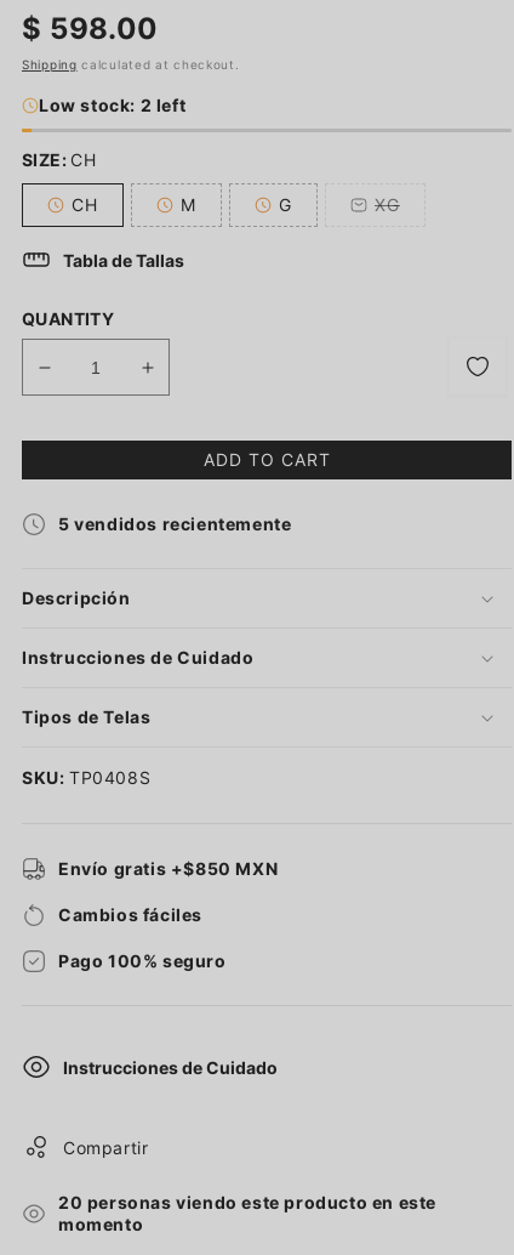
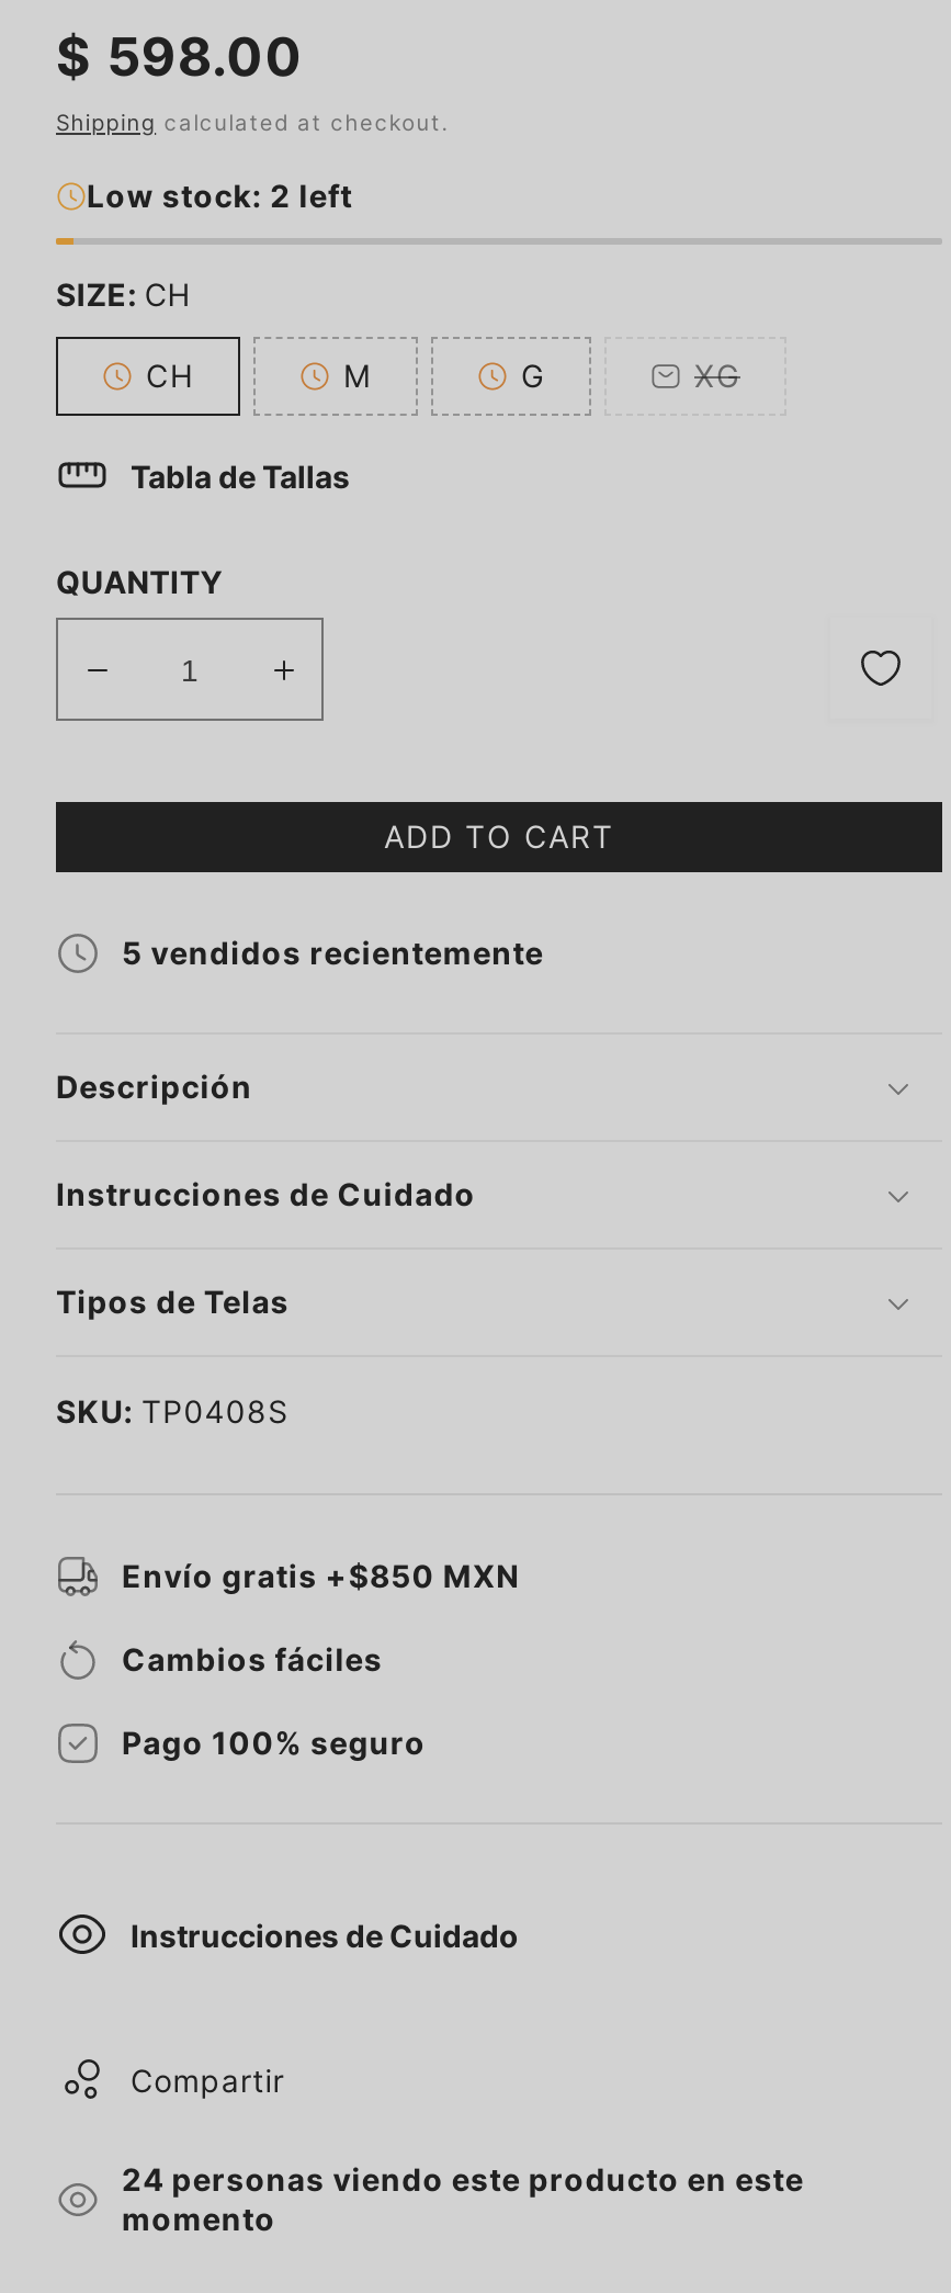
[58,1191,436,1212] 20 personas viendo este producto en este -> [122,2159,804,2196] 24 personas viendo este producto en este

